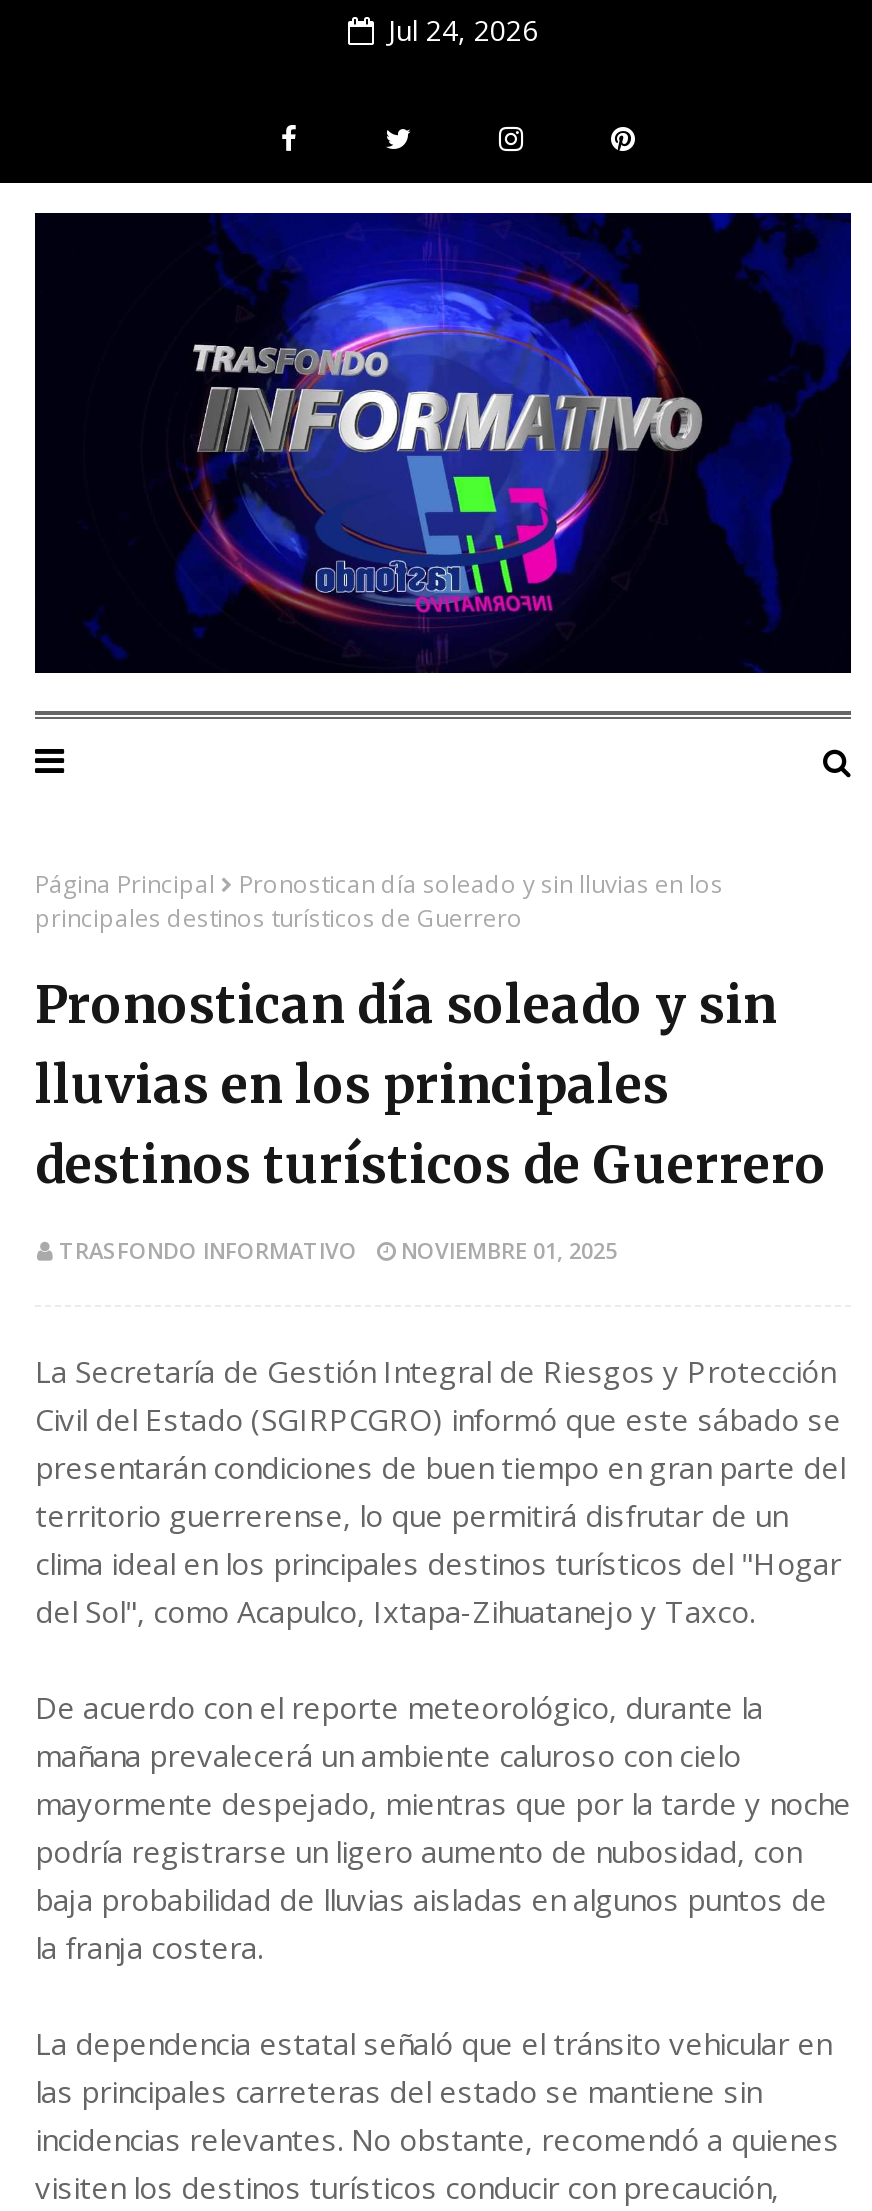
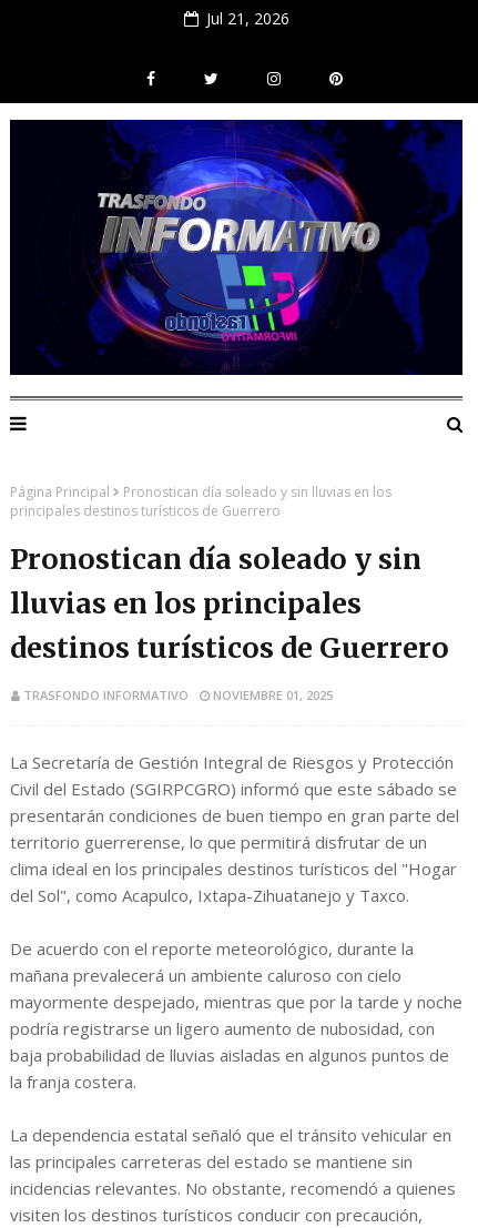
[388,11,538,49] Jul 24, 2026 -> [206,8,289,29] Jul 21, 2026

